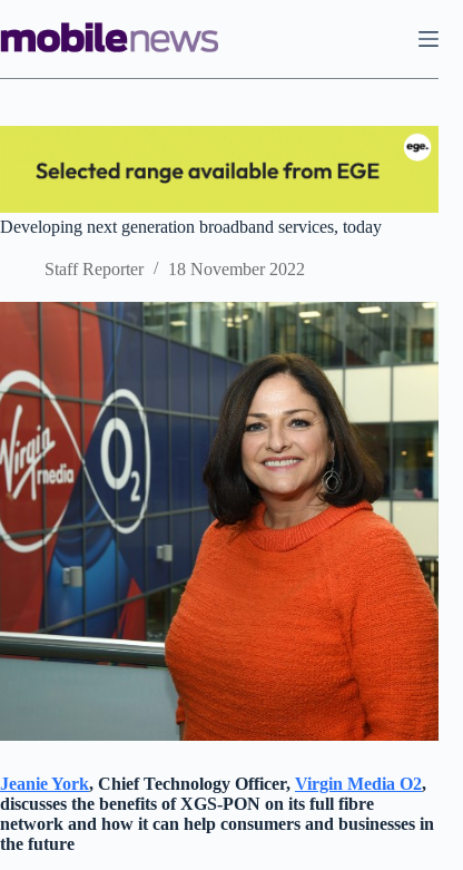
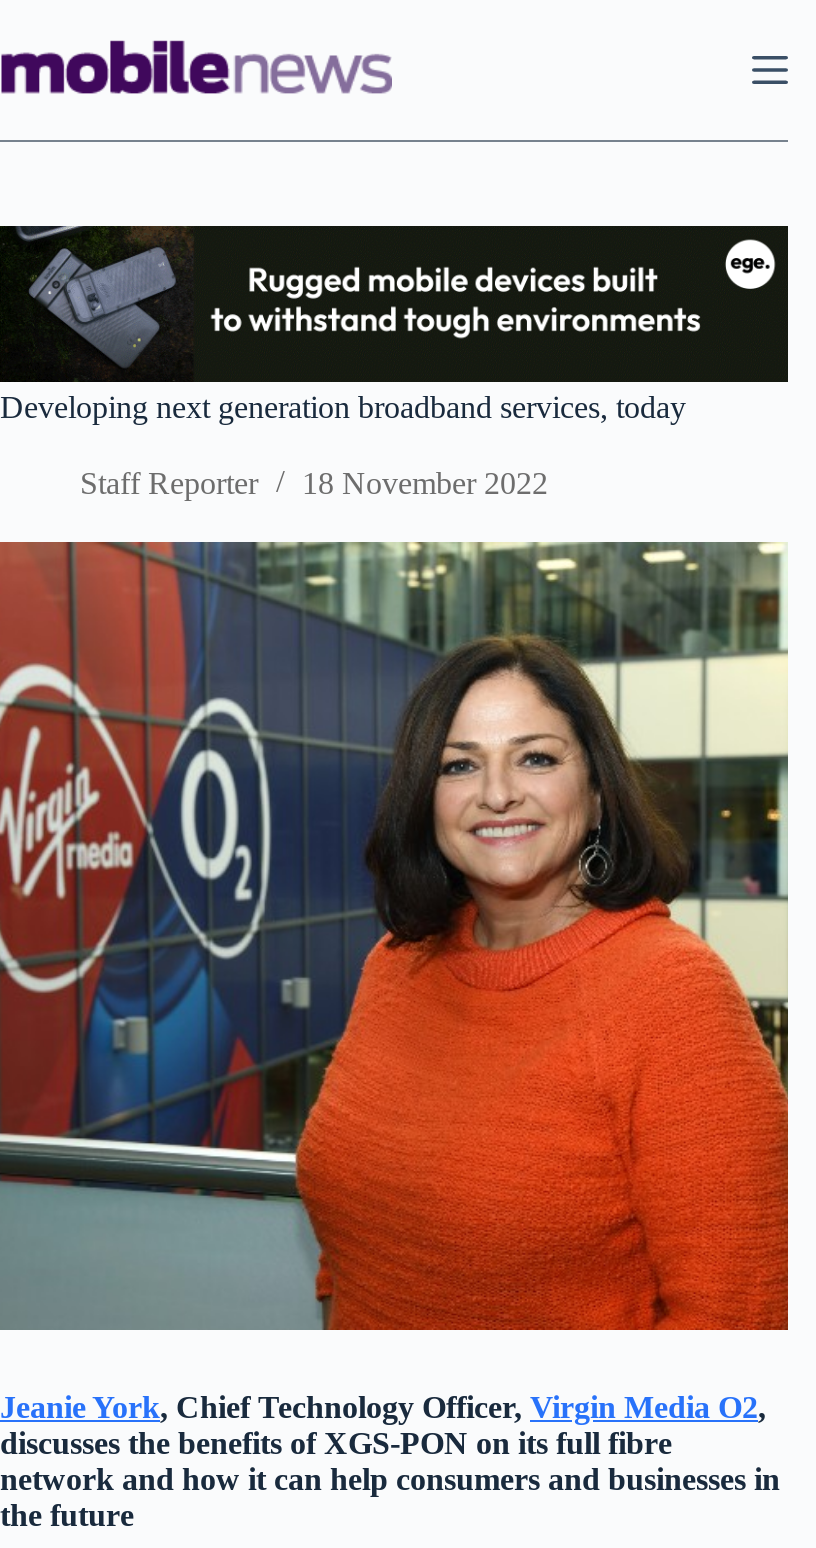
[3,125,440,214] [image] -> [6,224,790,384] [image]

